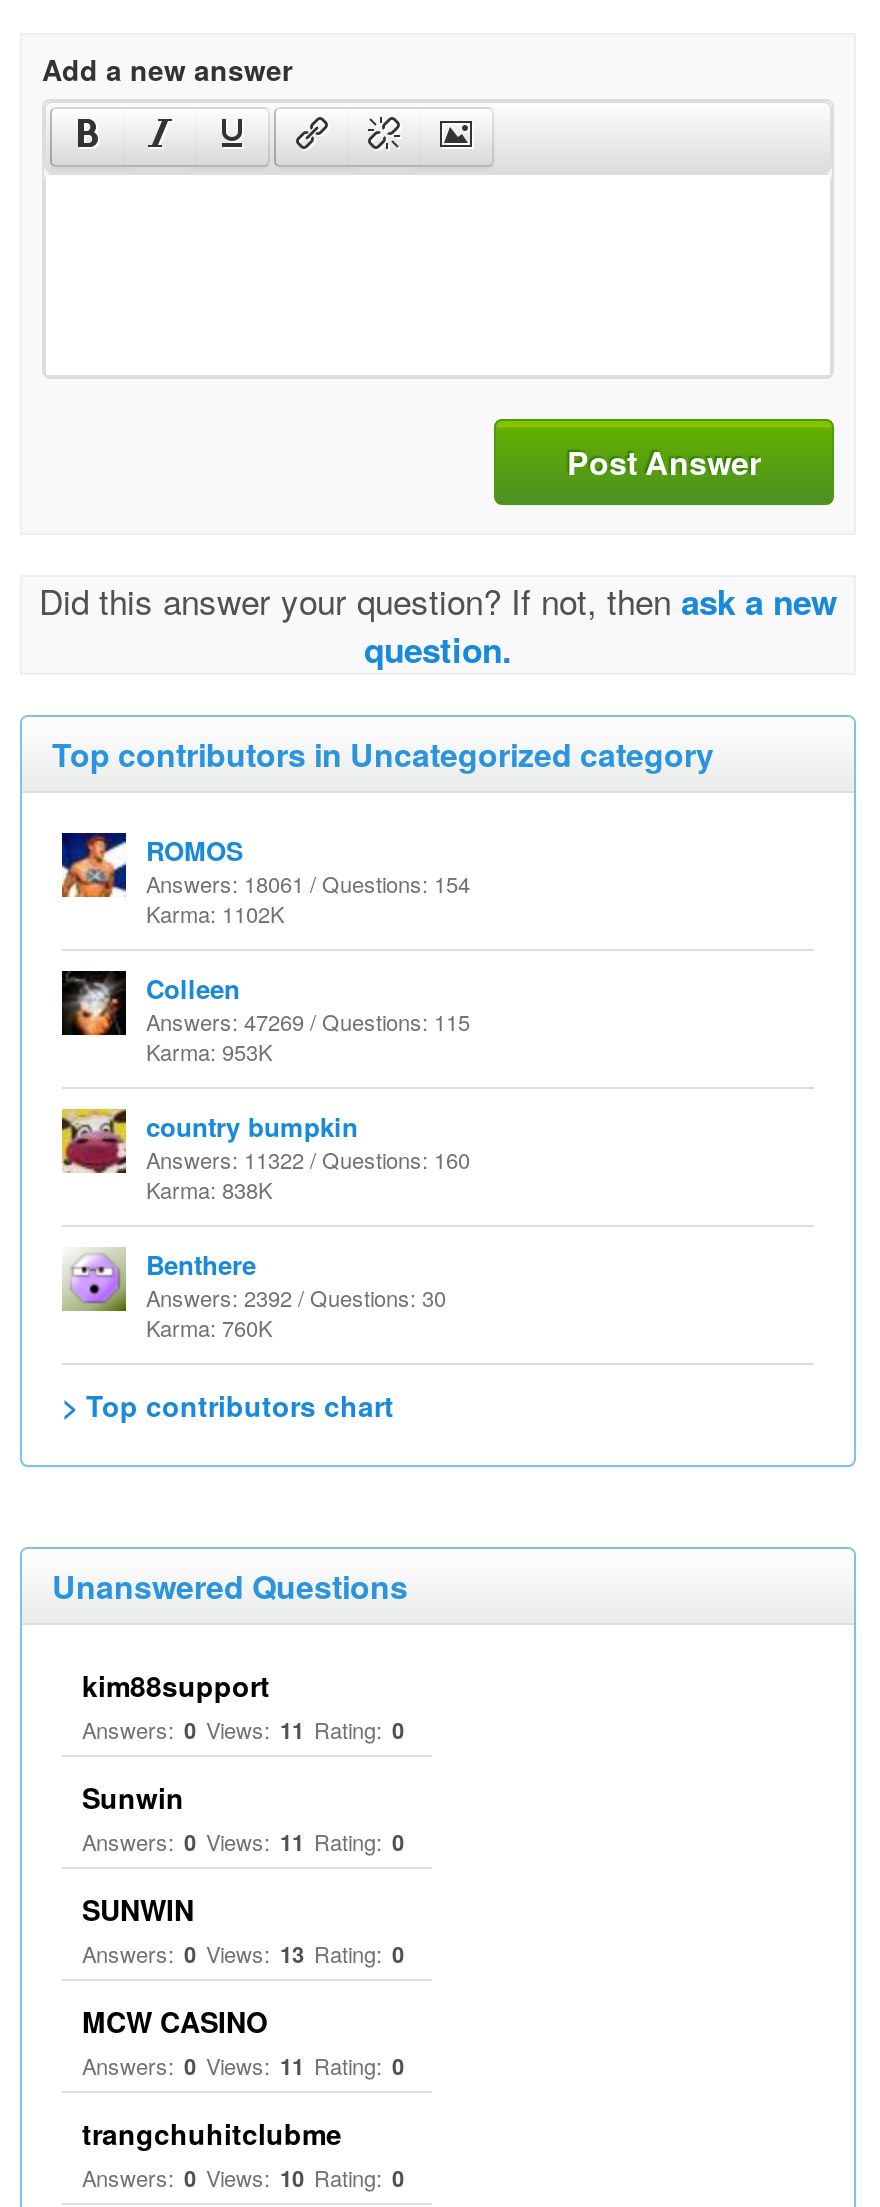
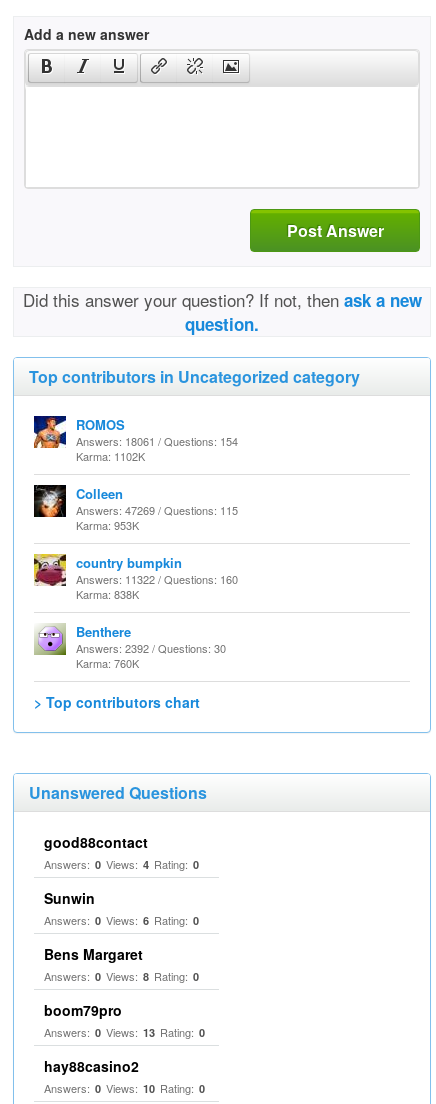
[82,1665,404,1745] kim88support | Answers: 0 Views: 11 Rating: 0 -> [44,832,199,872] good88contact | Answers: 0 Views: 4 Rating: 0
[82,1825,404,1929] Answers: 0 Views: 11 Rating: 0 | SUNWIN -> [44,912,199,1020] Answers: 0 Views: 6 Rating: 0 | Bens Margaret | Answers: 0 Views: 8 Rating: 0 | boom79pro
moved [82,1937,404,1969] -> [44,1024,205,1040]: Answers: 0 Views: 13 Rating: 0
[82,2001,404,2153] MCW CASINO | Answers: 0 Views: 11 Rating: 0 | trangchuhitclubme -> [44,1056,139,1076] hay88casino2

